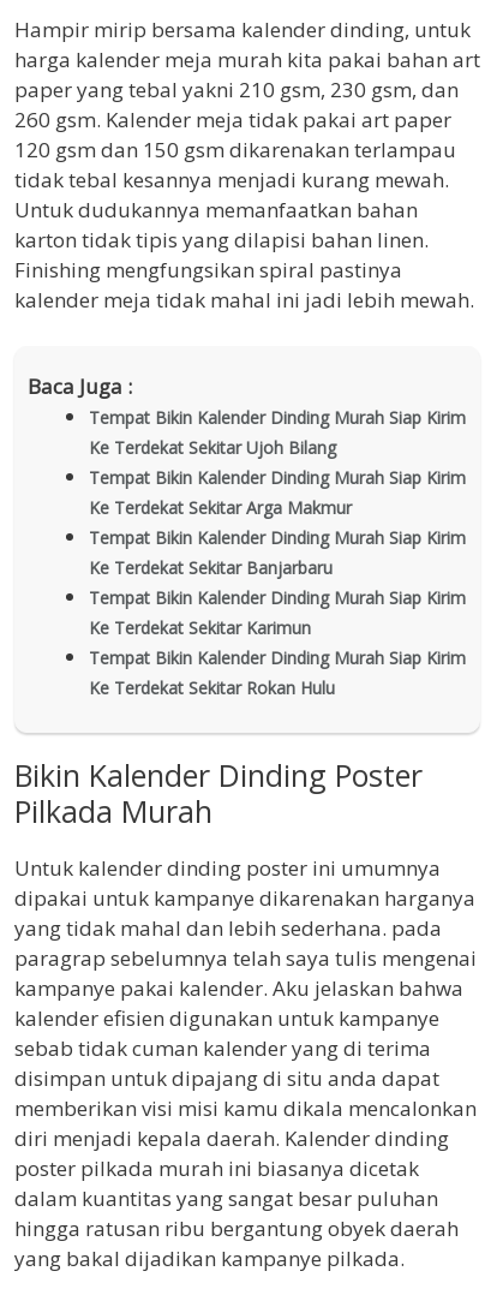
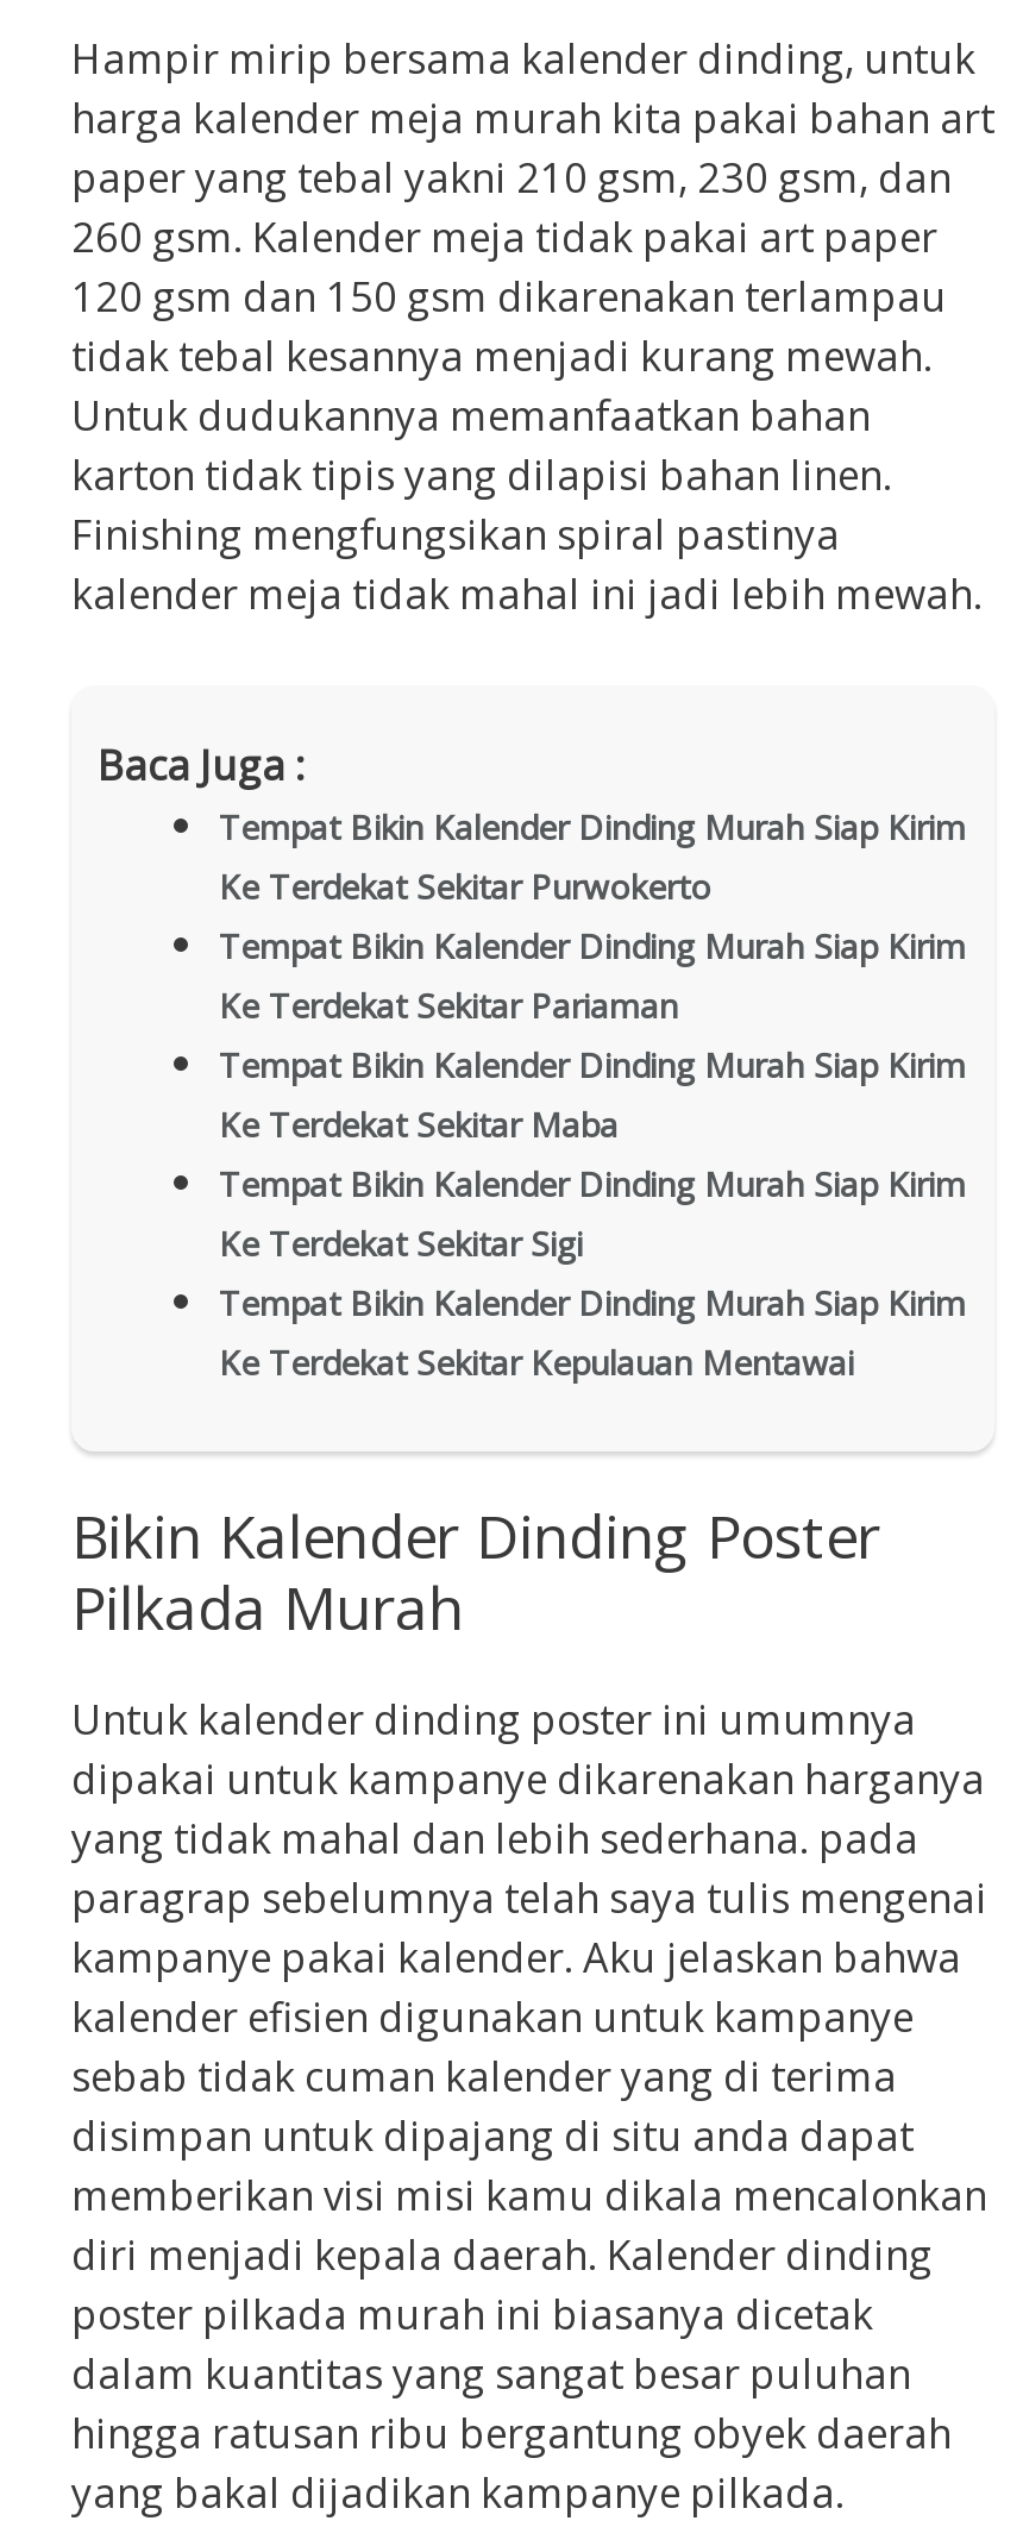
[89,436,336,458] Ke Terdekat Sekitar Ujoh Bilang -> [219,863,711,908] Ke Terdekat Sekitar Purwokerto
[89,496,352,518] Ke Terdekat Sekitar Arga Makmur -> [219,982,678,1027] Ke Terdekat Sekitar Pariaman
[89,556,333,579] Ke Terdekat Sekitar Banjarbaru -> [219,1101,619,1146] Ke Terdekat Sekitar Maba
[89,616,311,639] Ke Terdekat Sekitar Karimun -> [219,1220,583,1265] Ke Terdekat Sekitar Sigi
[89,676,335,699] Ke Terdekat Sekitar Rokan Hulu -> [219,1339,854,1384] Ke Terdekat Sekitar Kepulauan Mentawai

